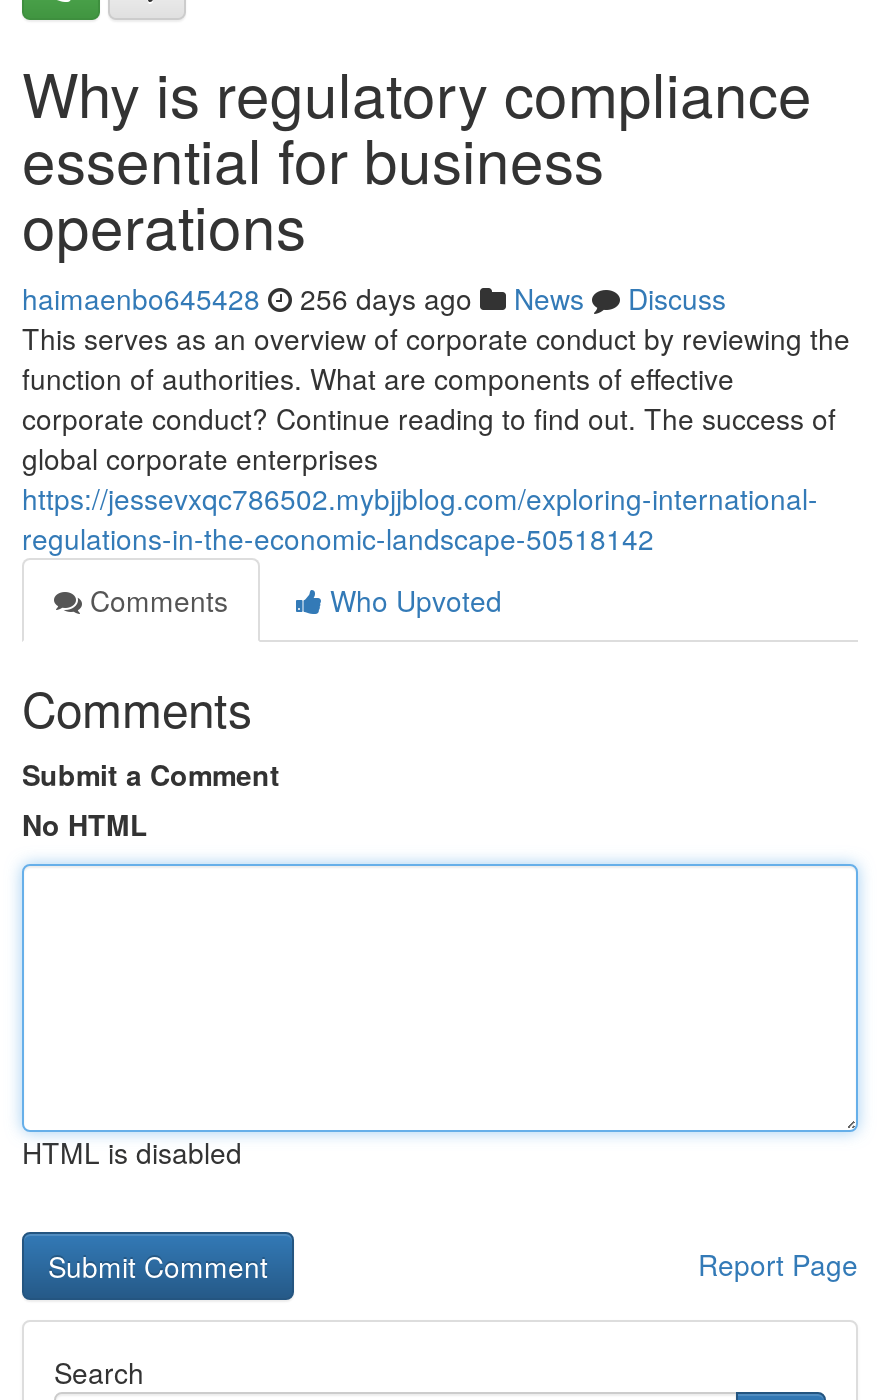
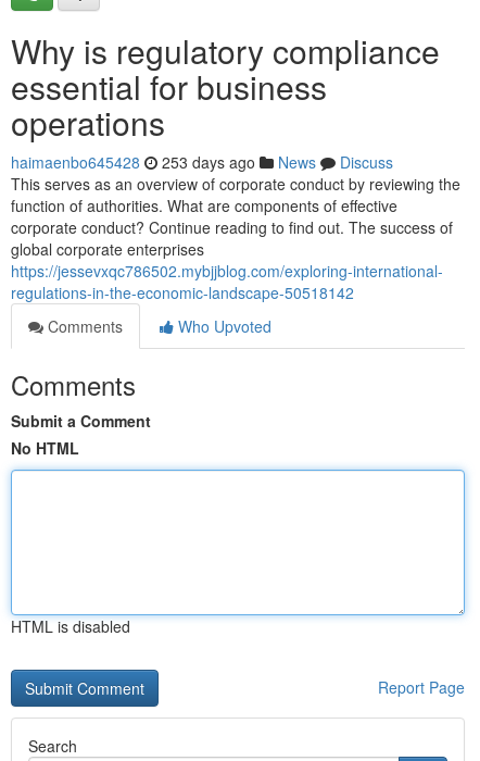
[22,278,726,318] haimaenbo645428 256 days ago News Discuss -> [11,151,393,173] haimaenbo645428 253 days ago News Discuss

